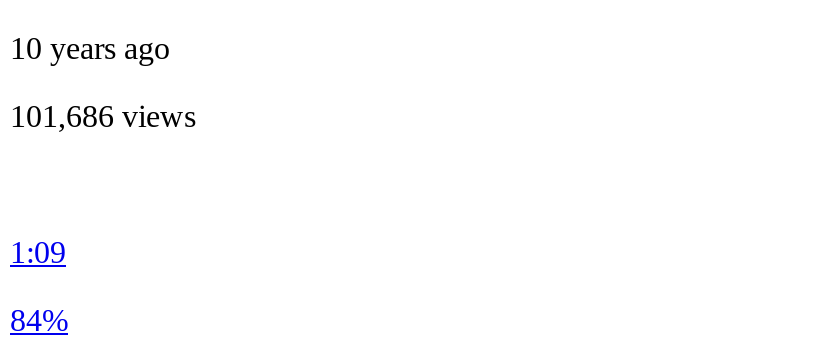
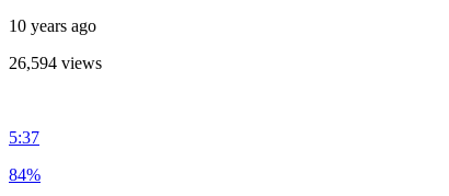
[10,98,196,132] 101,686 views -> [9,54,102,72] 26,594 views
[10,234,66,268] 1:09 -> [9,128,39,147] 5:37

